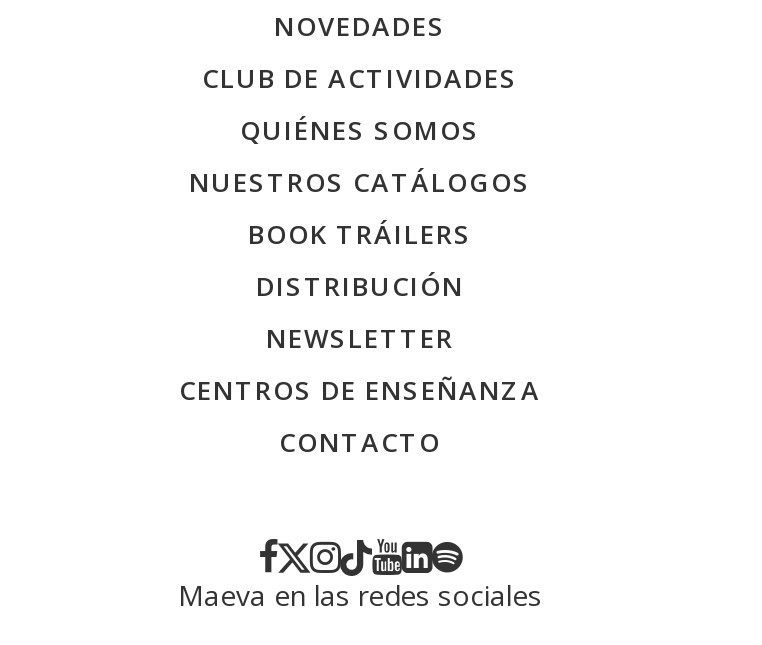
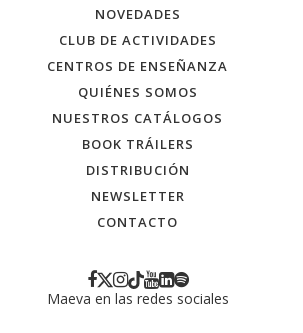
moved [189,113,531,357] -> [52,83,223,205]: QUIÉNES SOMOS | NUESTROS CATÁLOGOS | BOOK TRÁILERS | DISTRIBUCIÓN | NEWSLETTER
moved [179,373,541,409] -> [47,57,228,75]: CENTROS DE ENSEÑANZA

